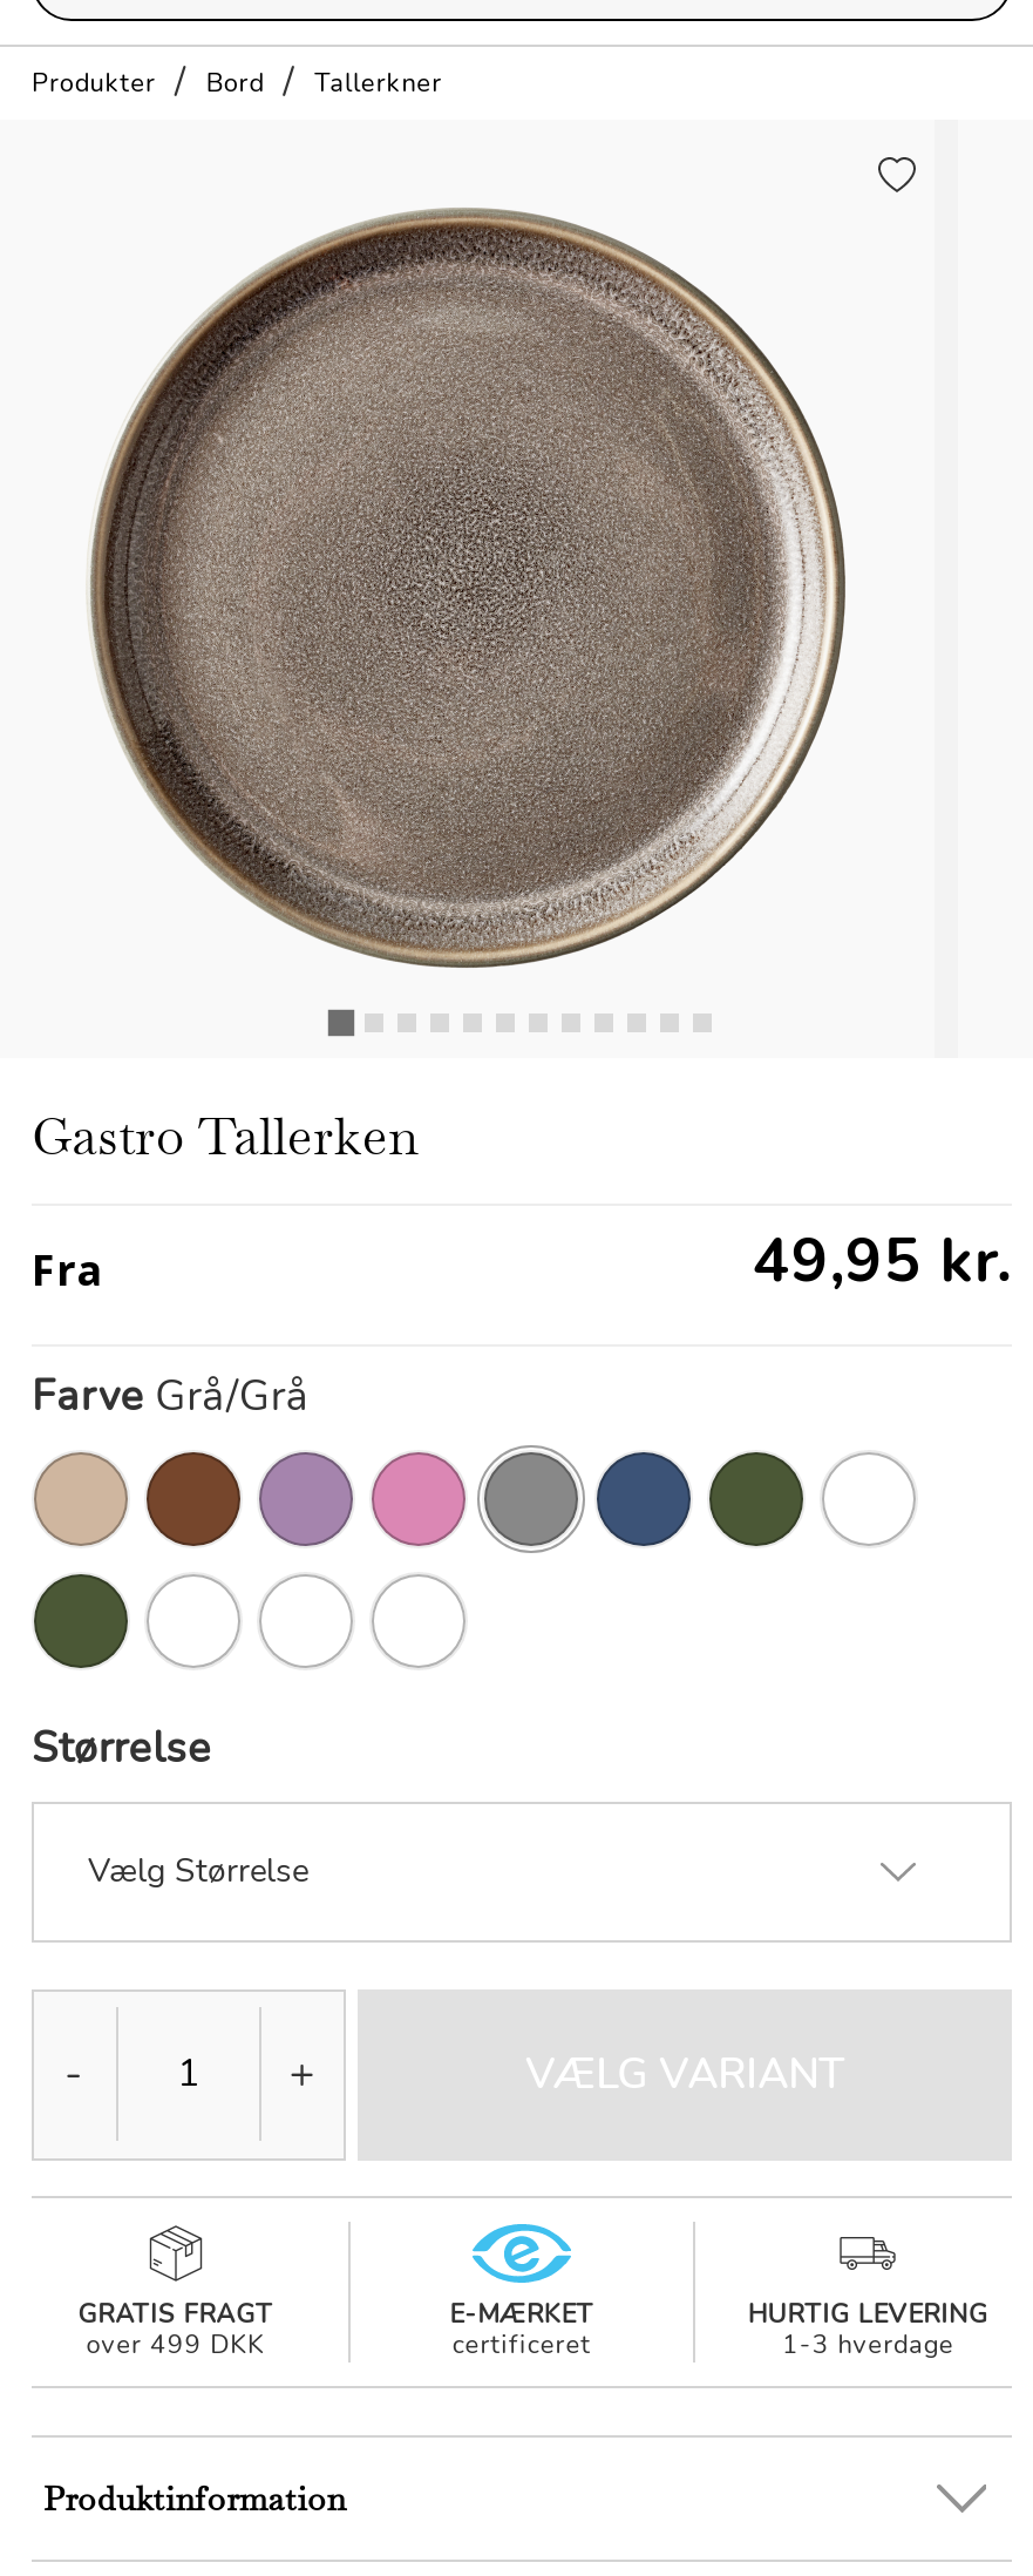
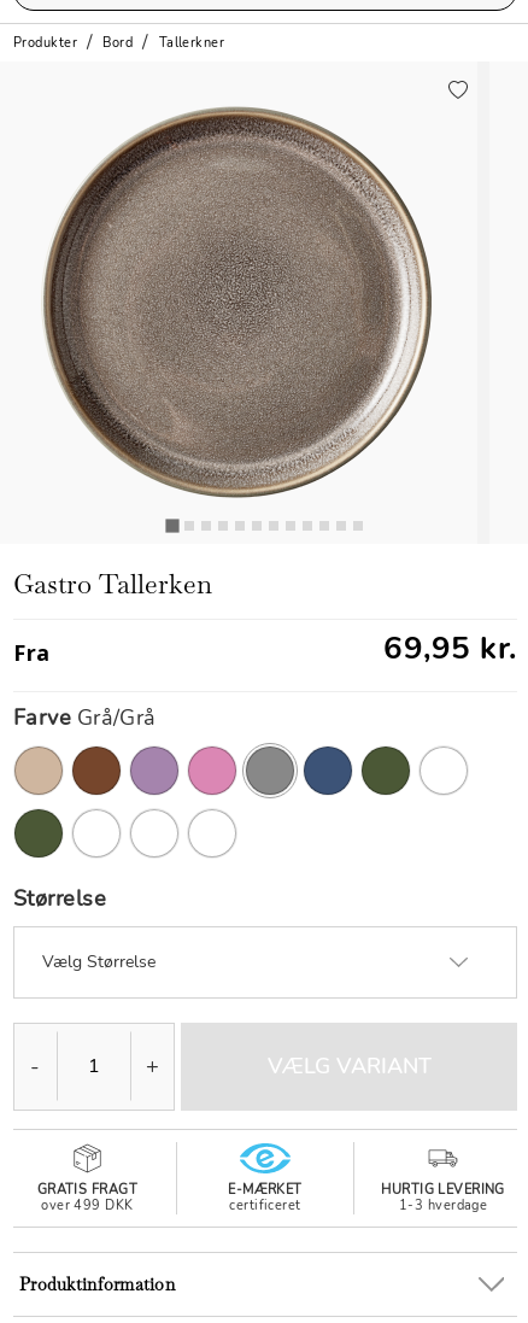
[752,1221,1012,1303] 49,95 kr. -> [384,628,517,670] 69,95 kr.

